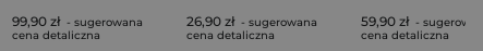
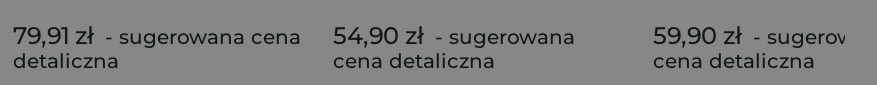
[12,13,143,42] 99,90 zł - sugerowana | cena detaliczna -> [13,20,301,74] 79,91 zł - sugerowana cena | detaliczna
[186,13,317,29] 26,90 zł - sugerowana -> [333,20,575,50] 54,90 zł - sugerowana

